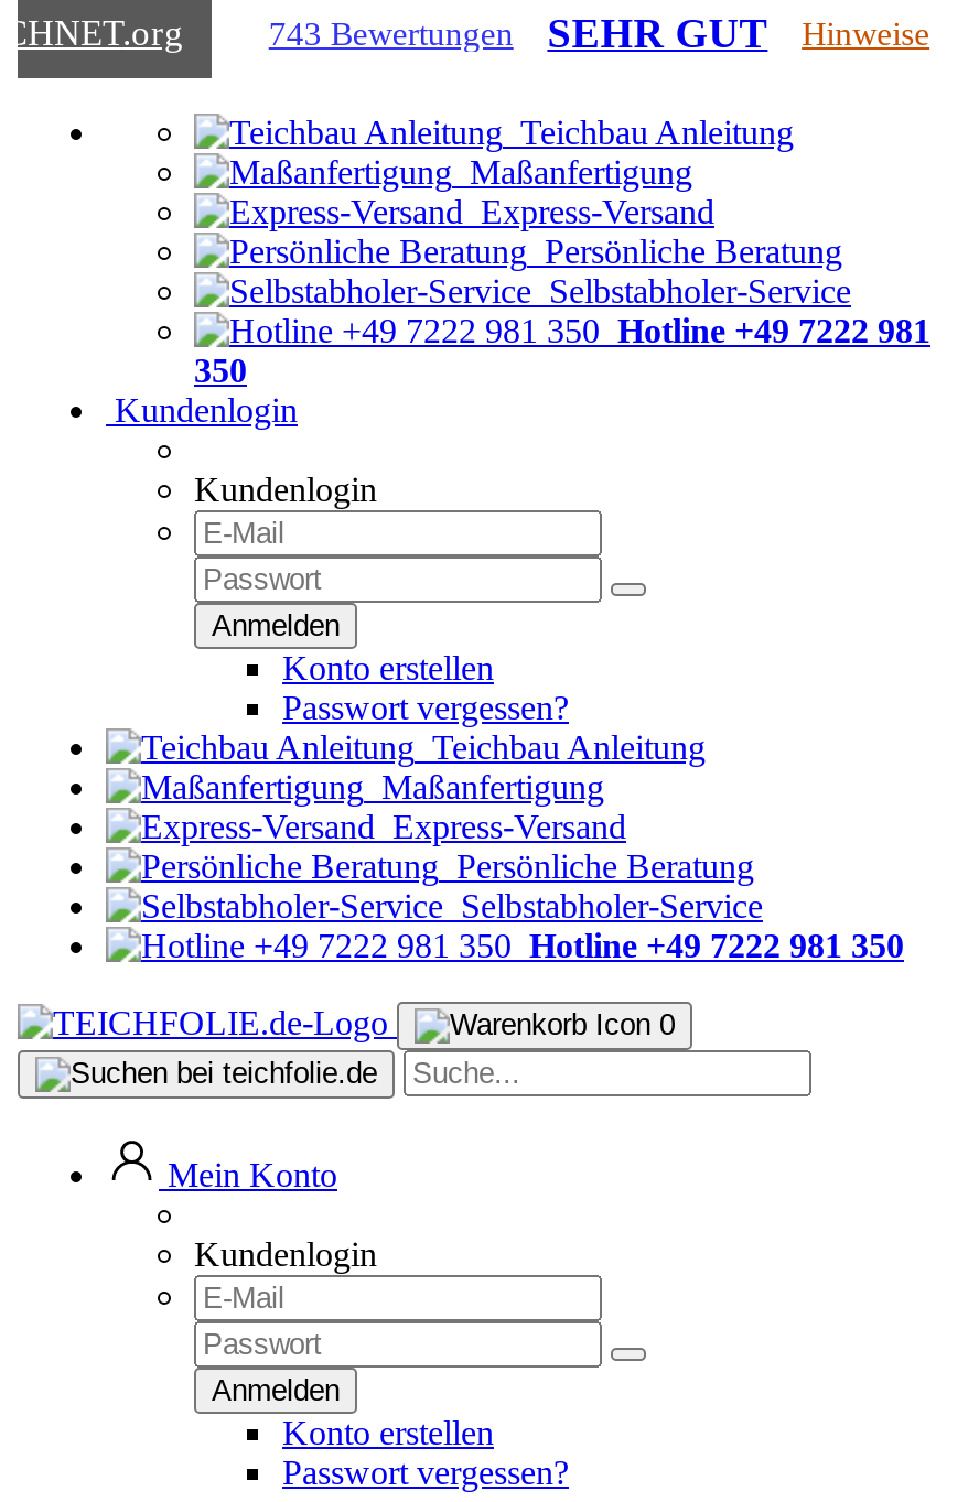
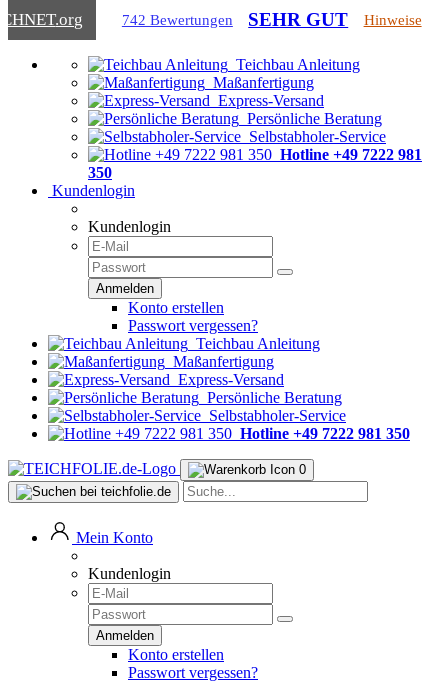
[269,10,930,56] 743 Bewertungen SEHR GUT Hinweise -> [122,9,422,30] 742 Bewertungen SEHR GUT Hinweise

